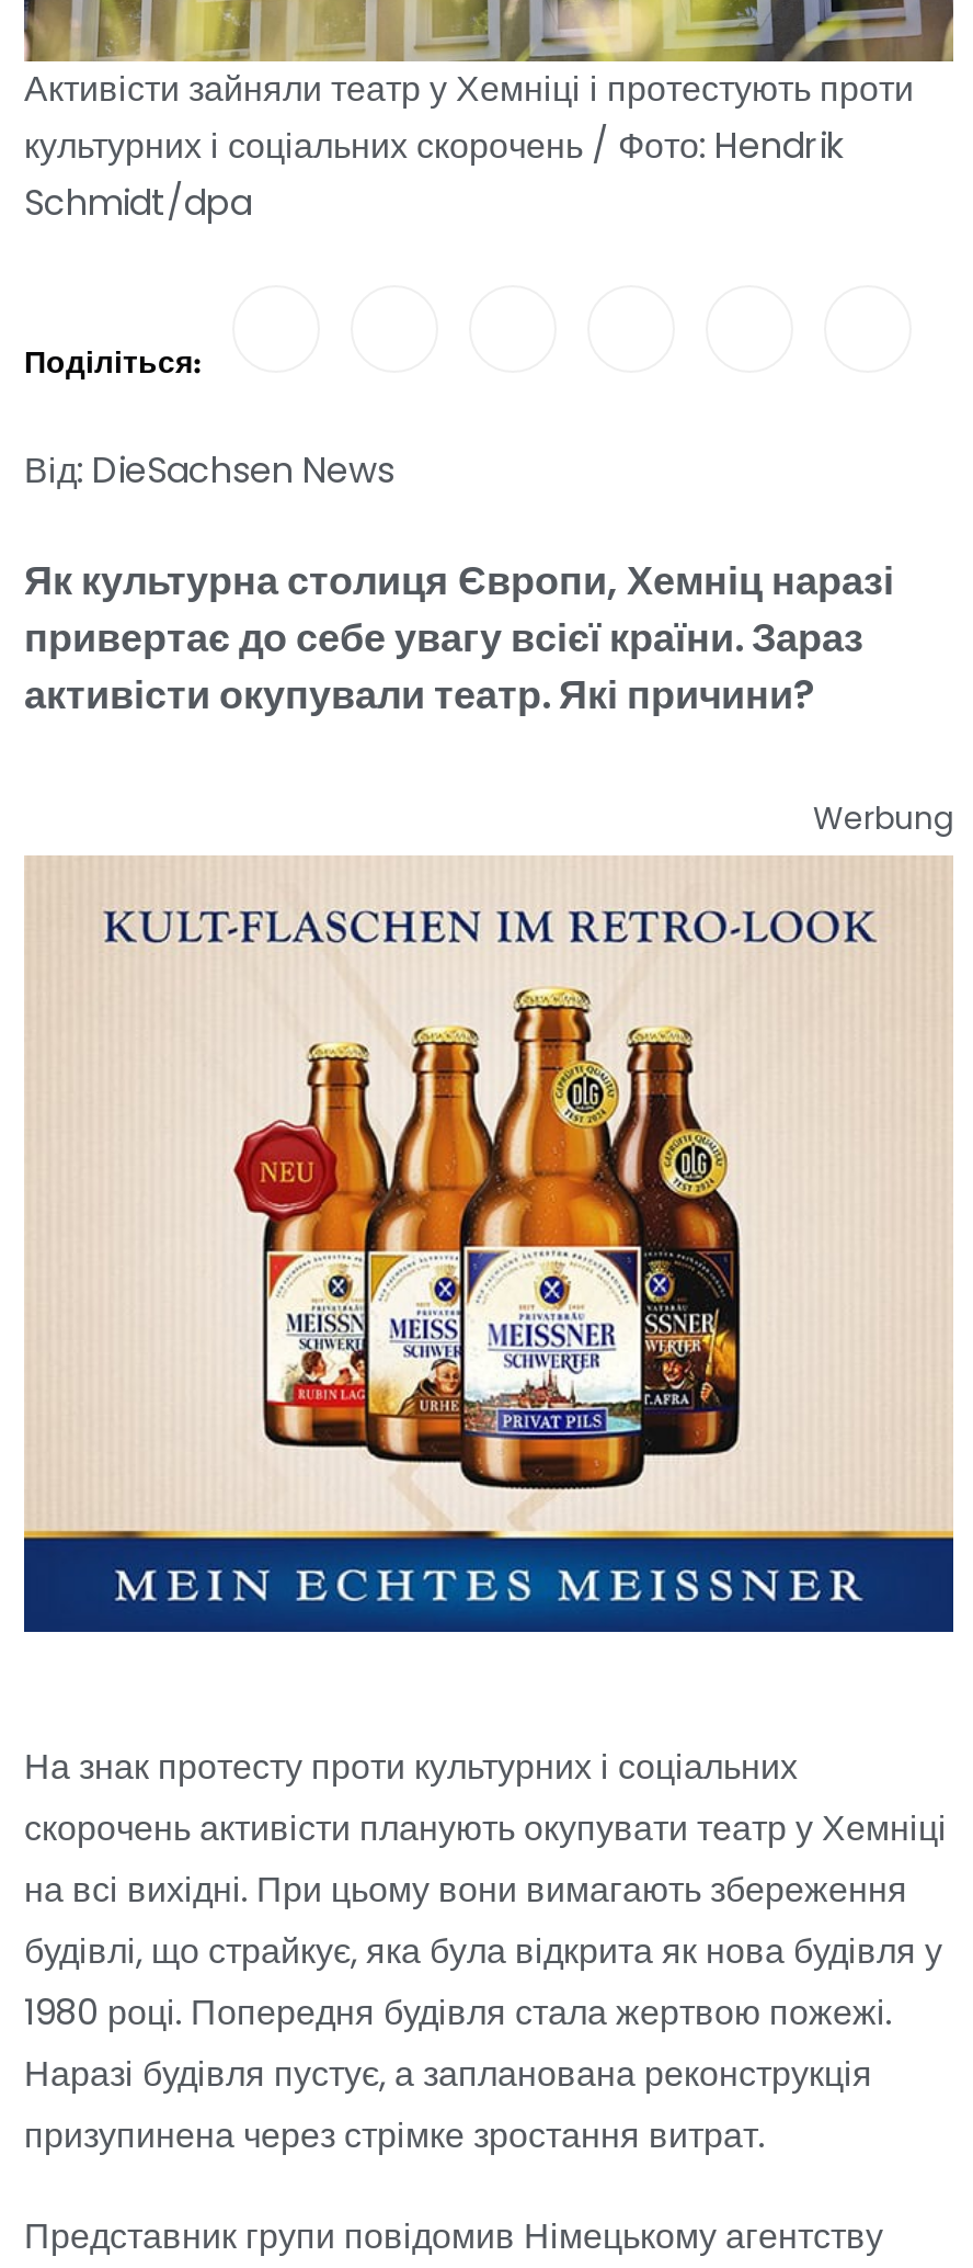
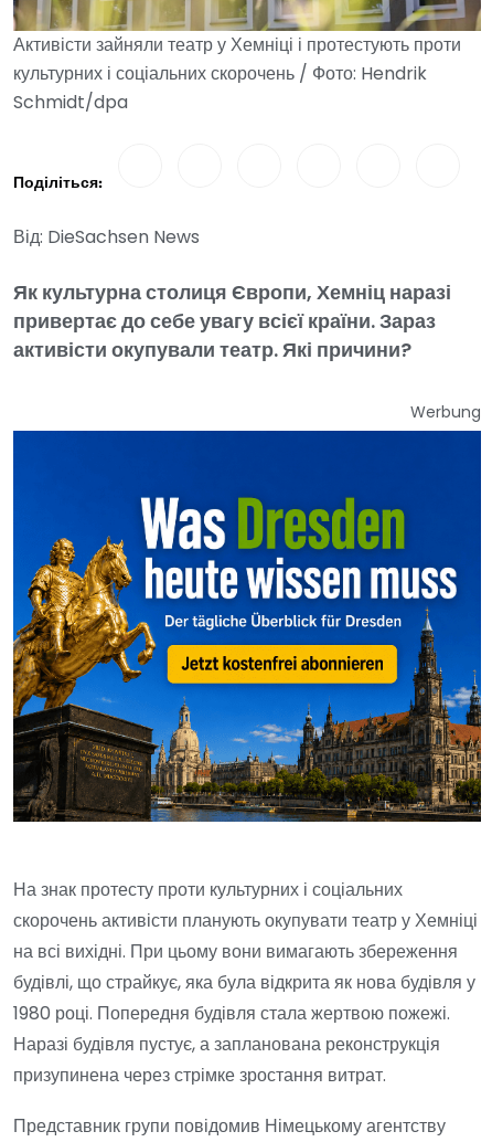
[22,855,955,1634] [image] -> [12,430,482,823] [image]

